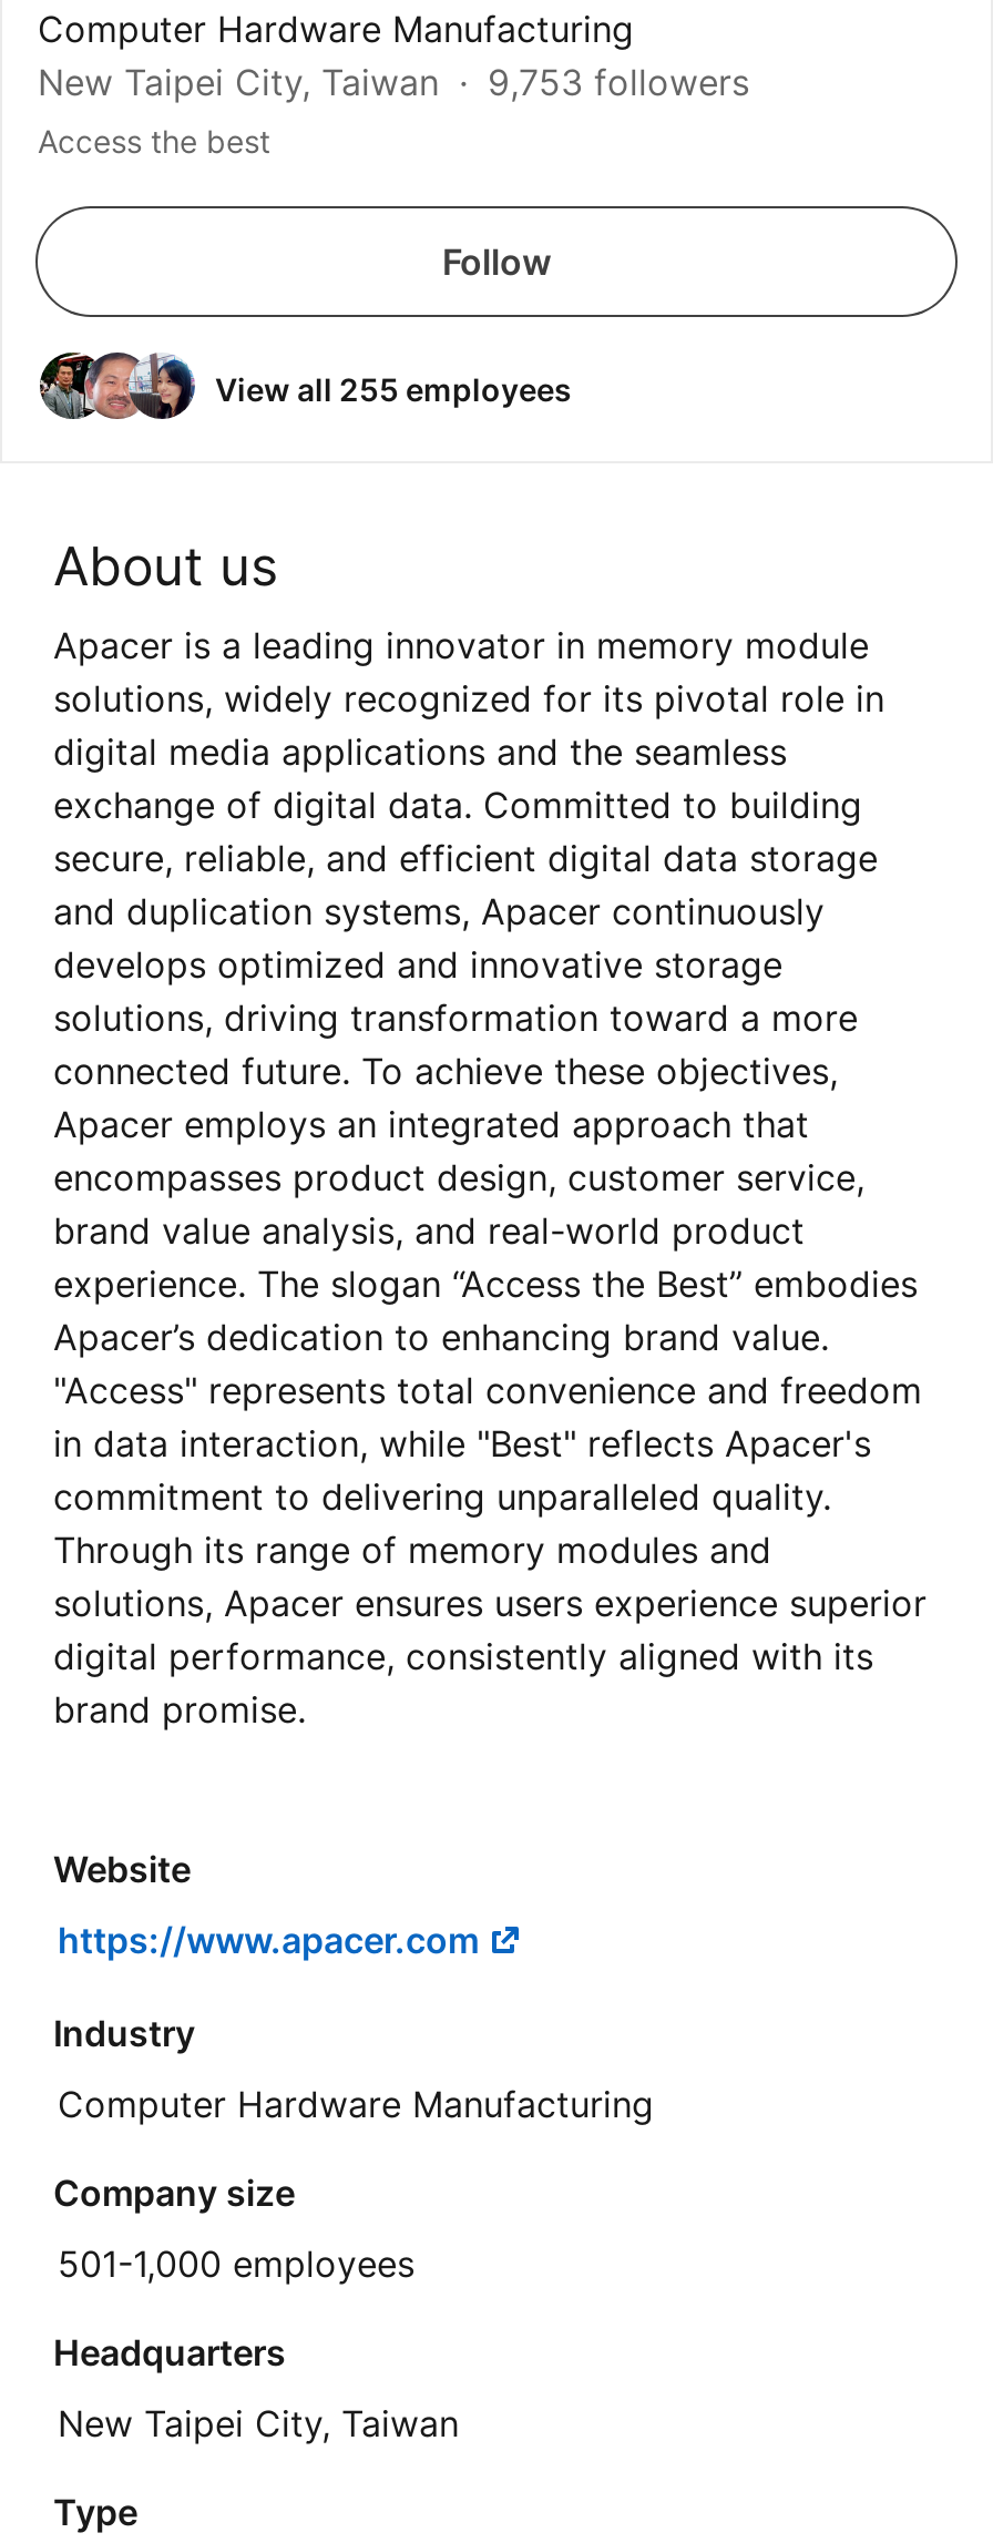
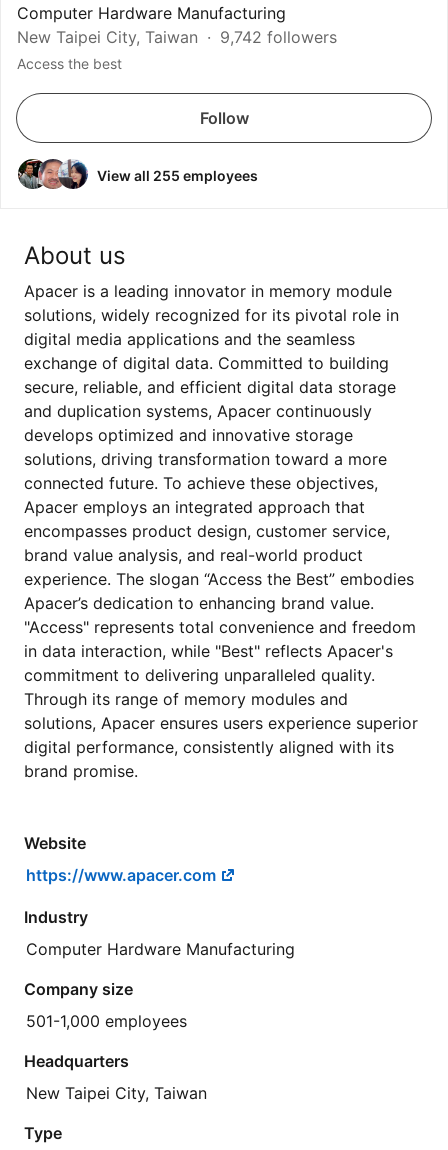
[38,60,749,104] New Taipei City, Taiwan 9,753 followers -> [17,27,337,47] New Taipei City, Taiwan 9,742 followers

